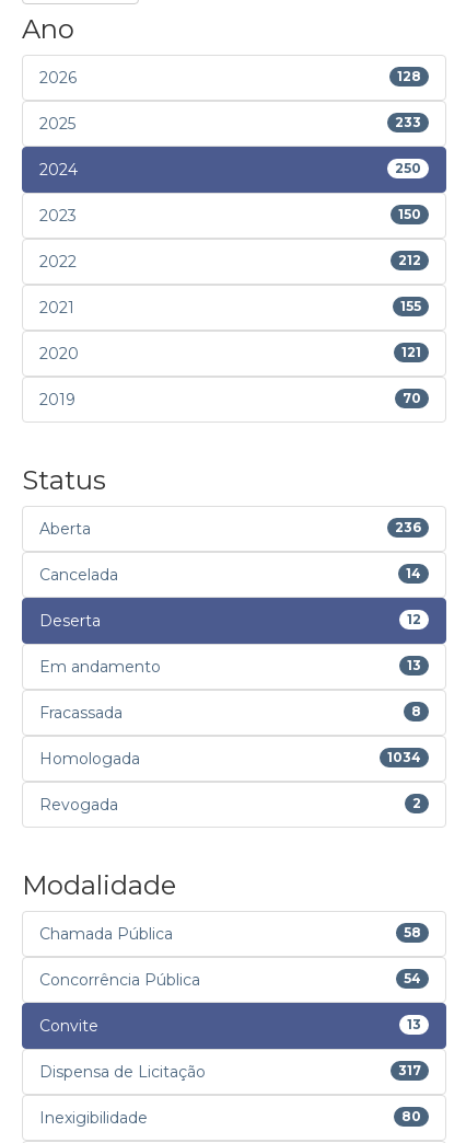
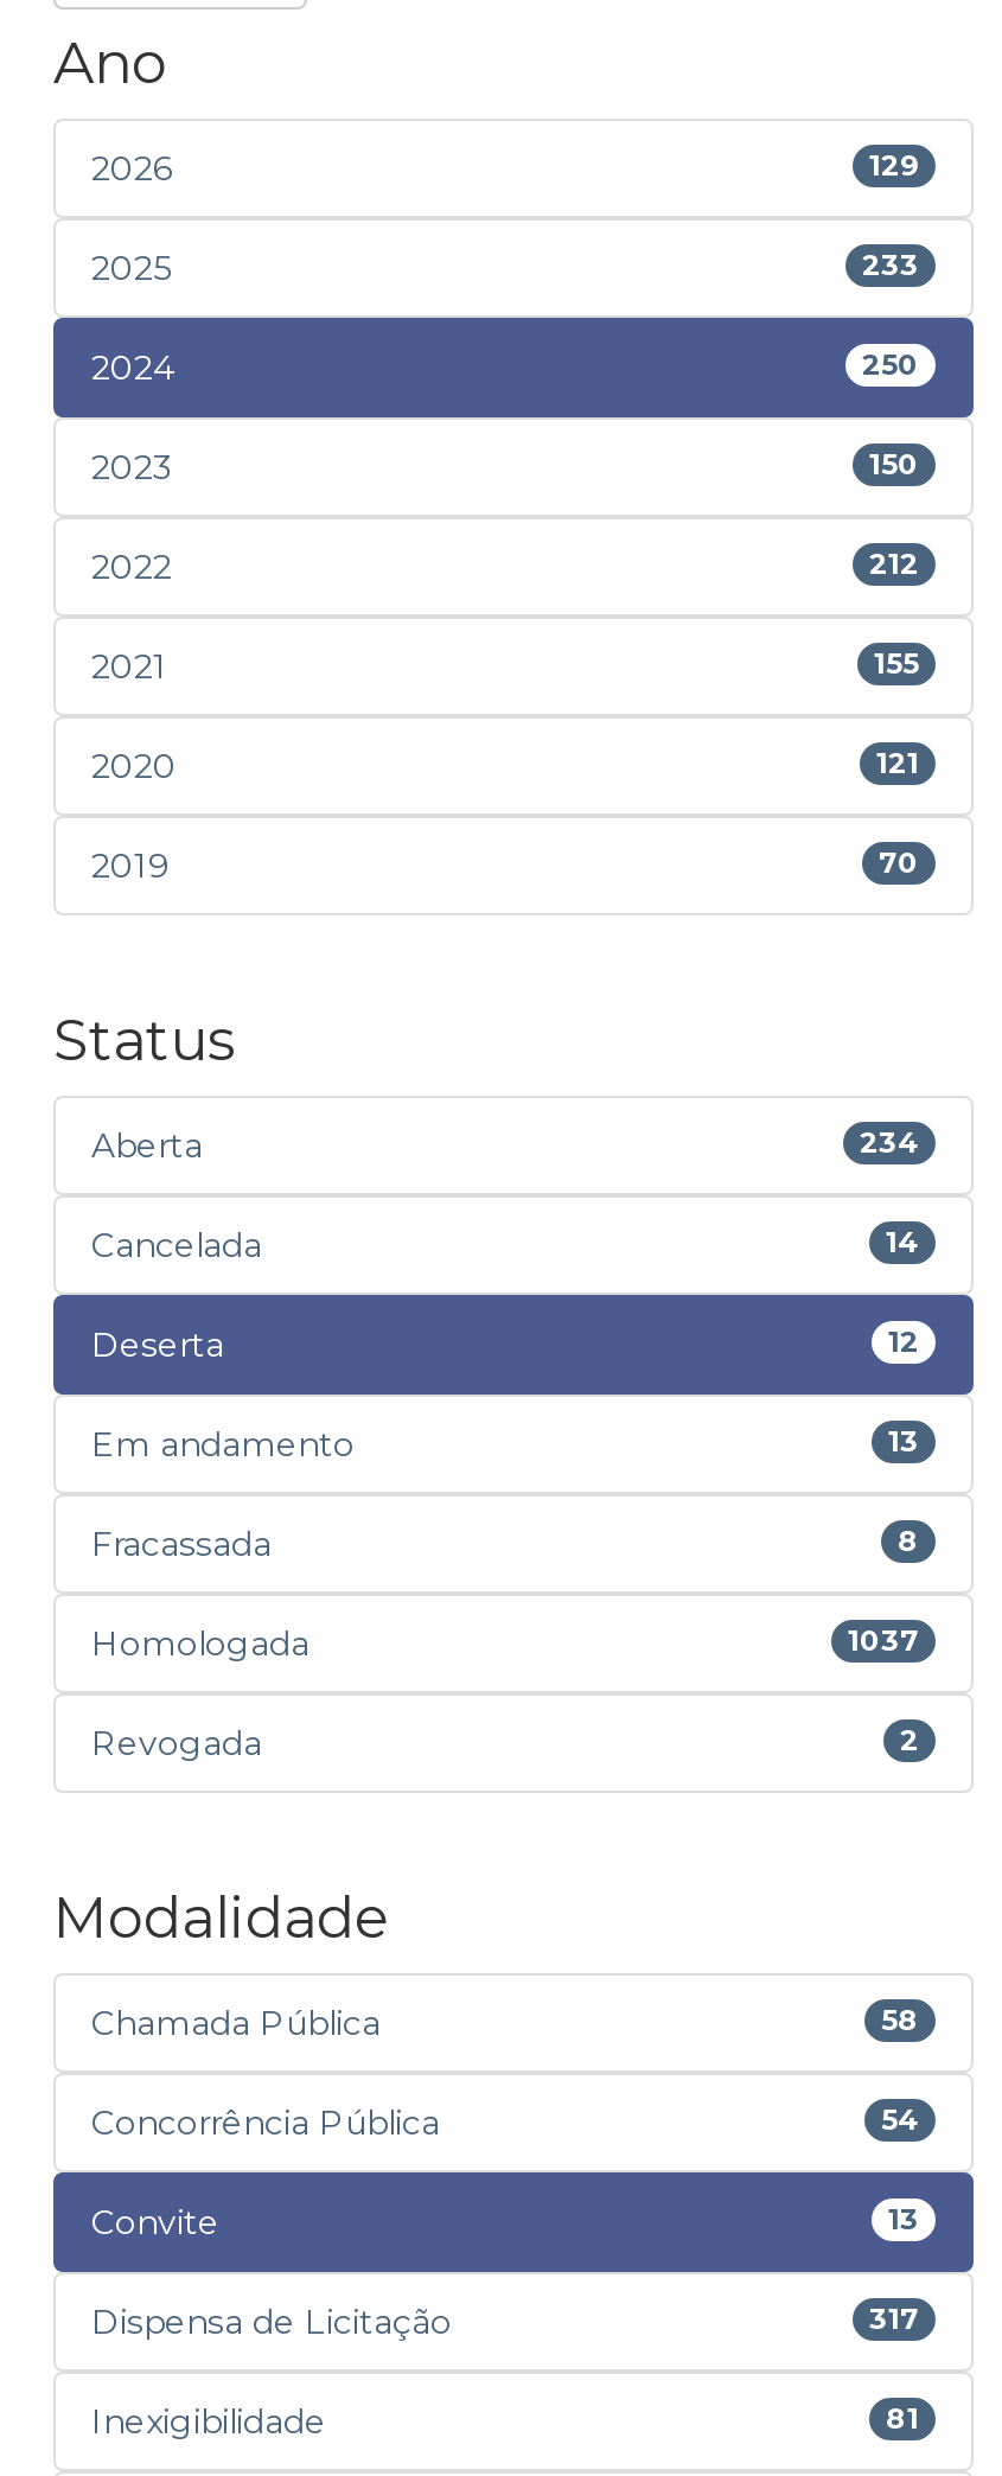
[397,68,421,84] 128 -> [869,147,919,183] 129
[395,519,421,535] 236 -> [860,1124,919,1160] 234
[387,749,421,765] 1034 -> [848,1622,919,1658] 1037
[401,1108,421,1124] 80 -> [886,2400,919,2436] 81

